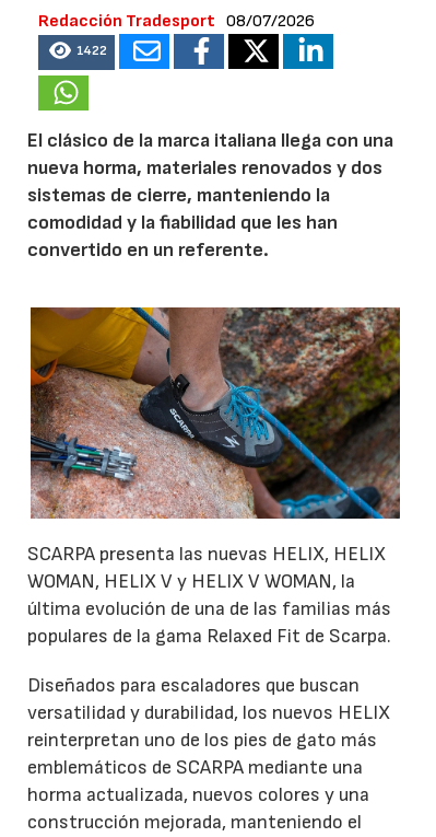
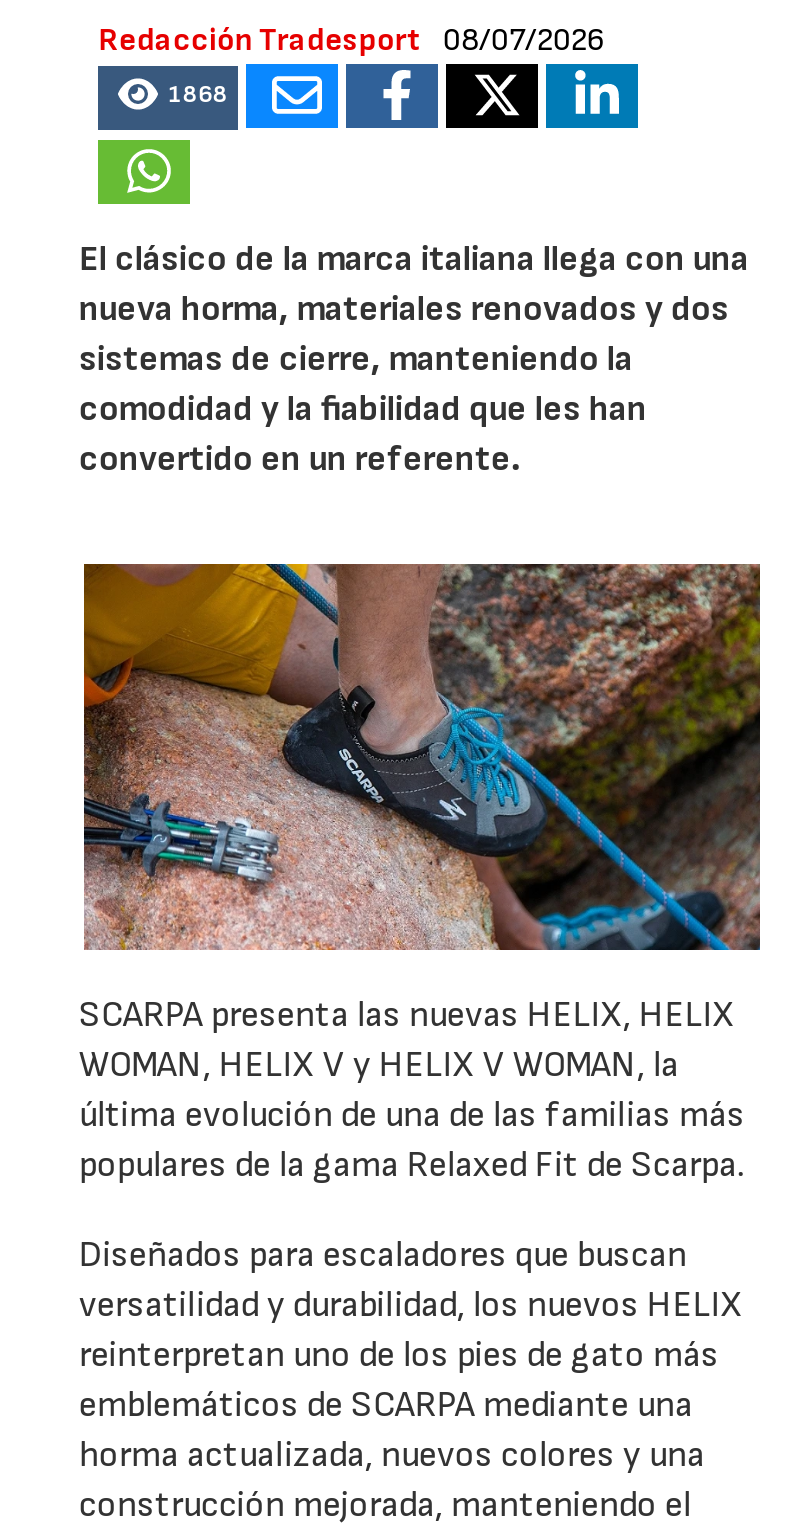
[77,42,108,59] 1422 -> [169,79,229,109] 1868

